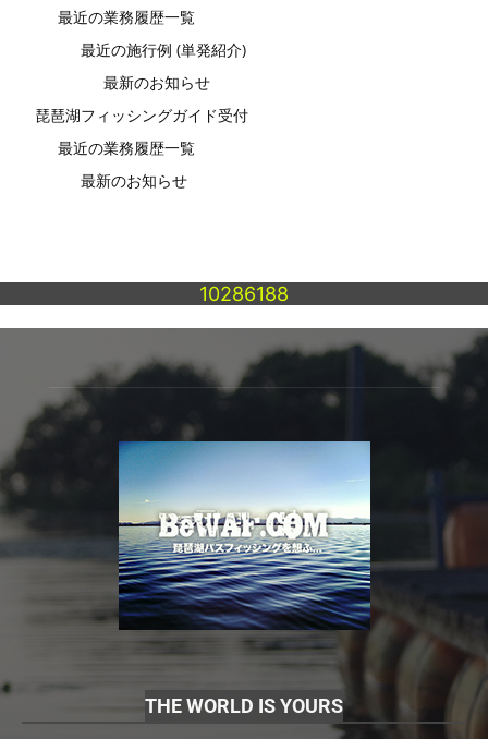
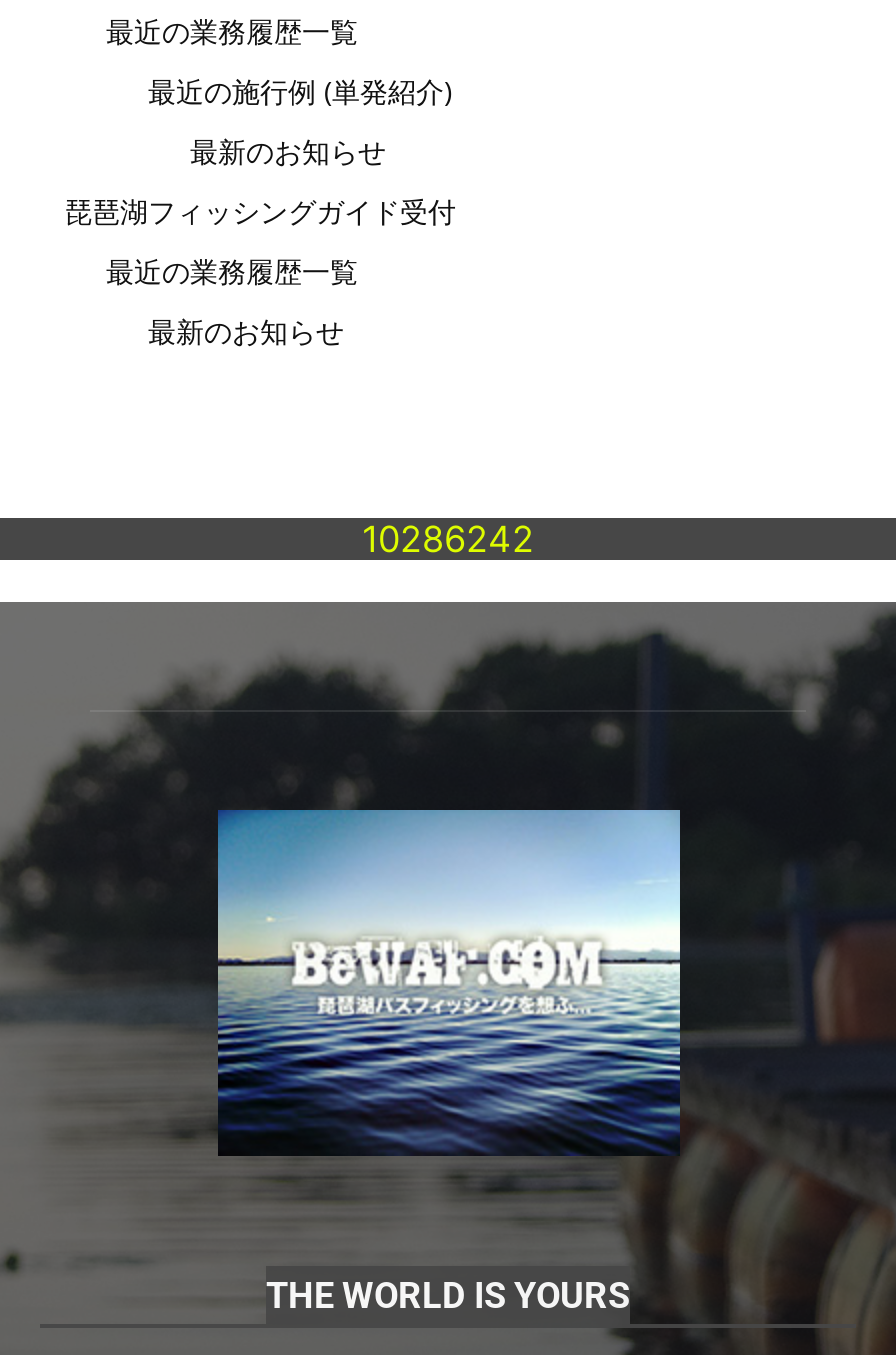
[199,282,289,305] 10286188 -> [362,517,534,559] 10286242

